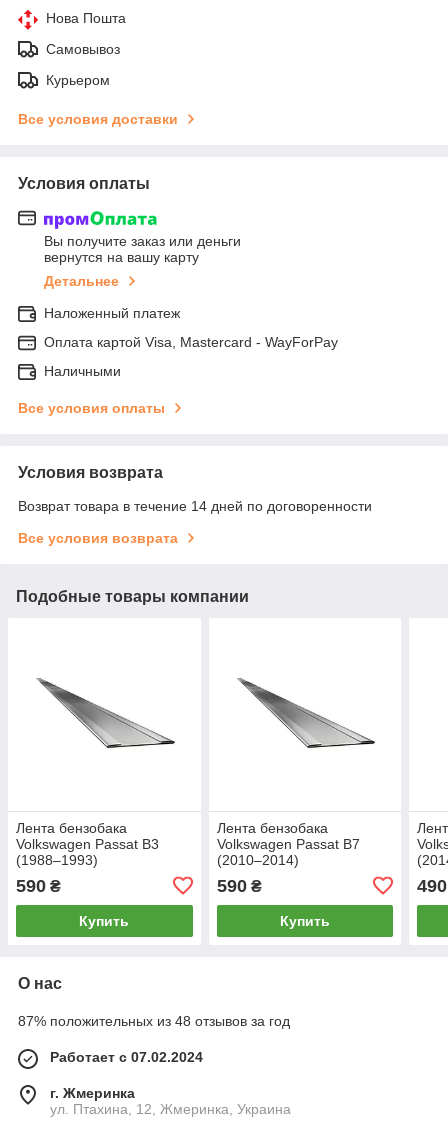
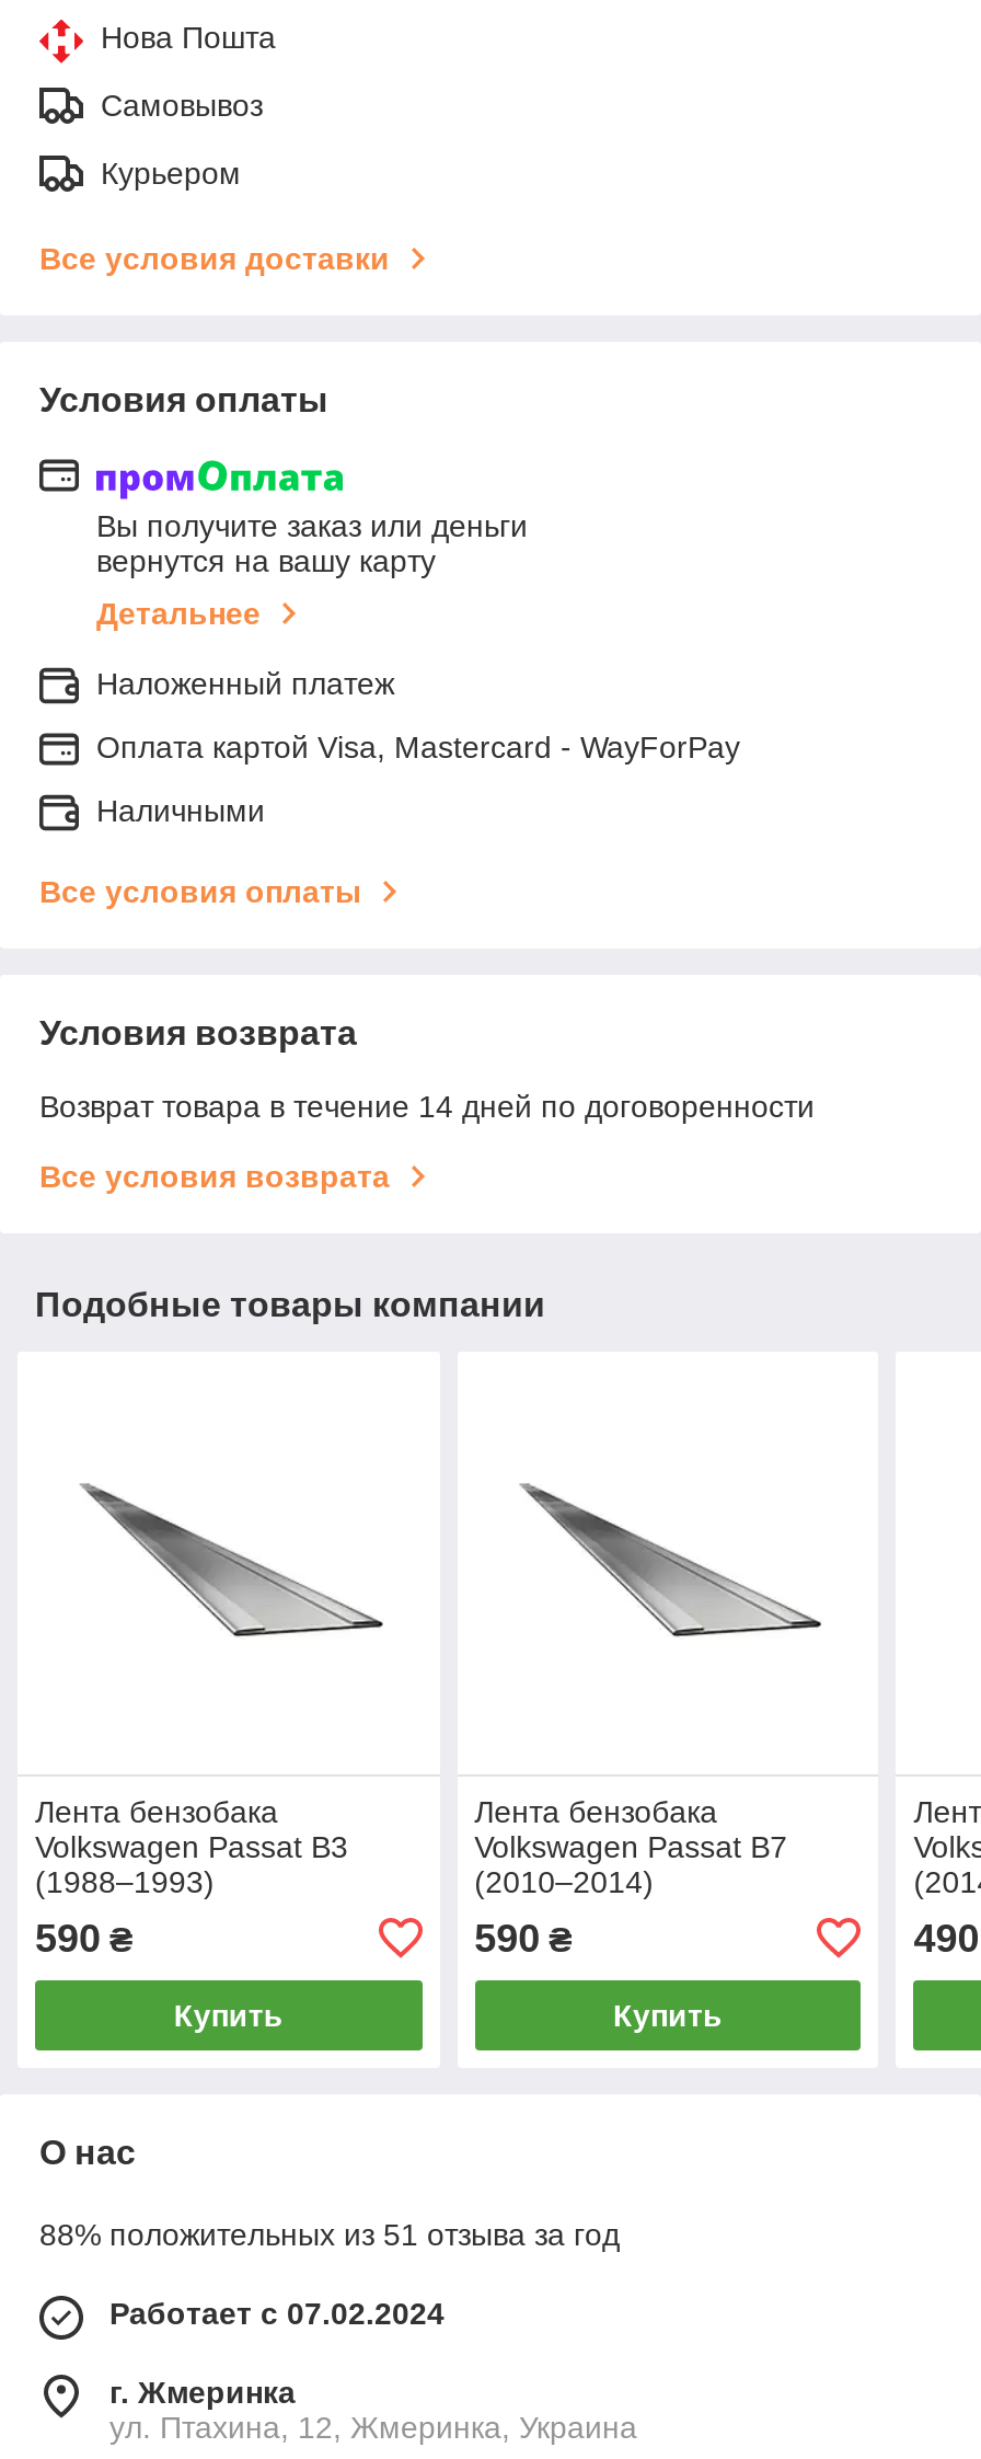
[18,1013,290,1029] 87% положительных из 48 отзывов за год -> [39,2216,620,2252] 88% положительных из 51 отзыва за год

